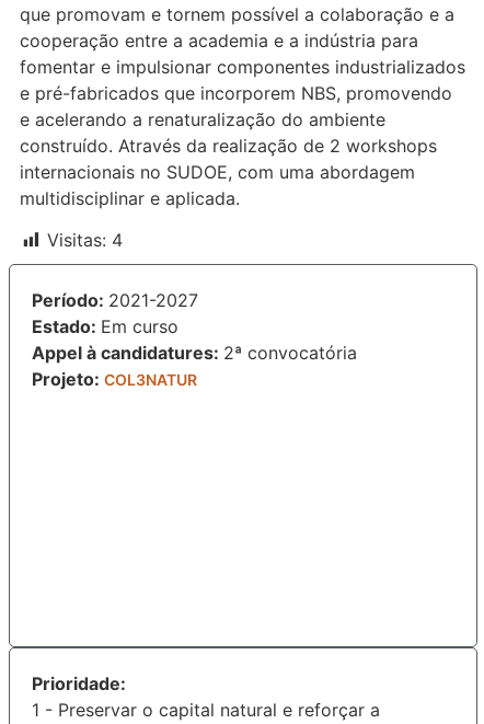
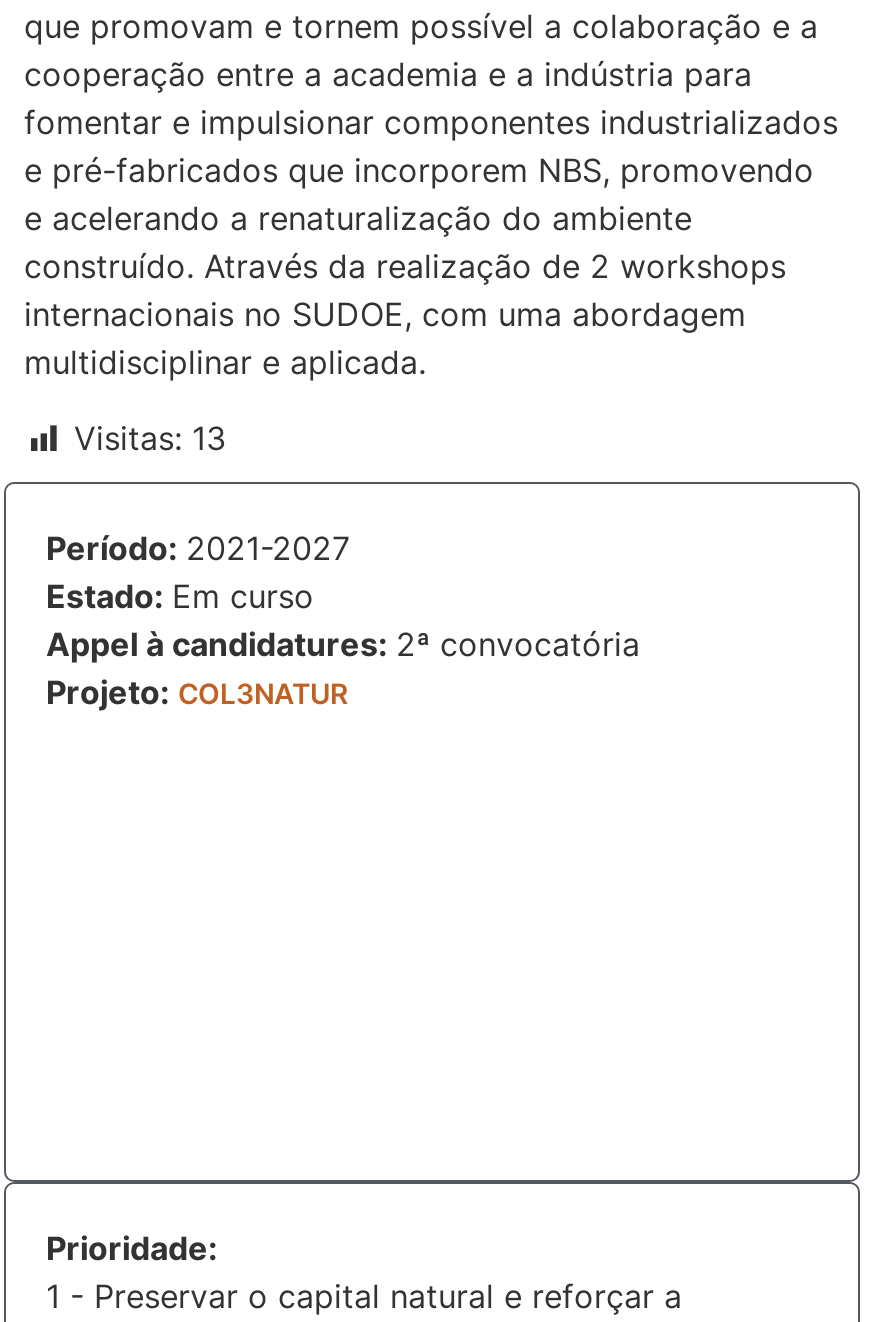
[47,229,123,251] Visitas: 4 -> [74,419,226,459] Visitas: 13

